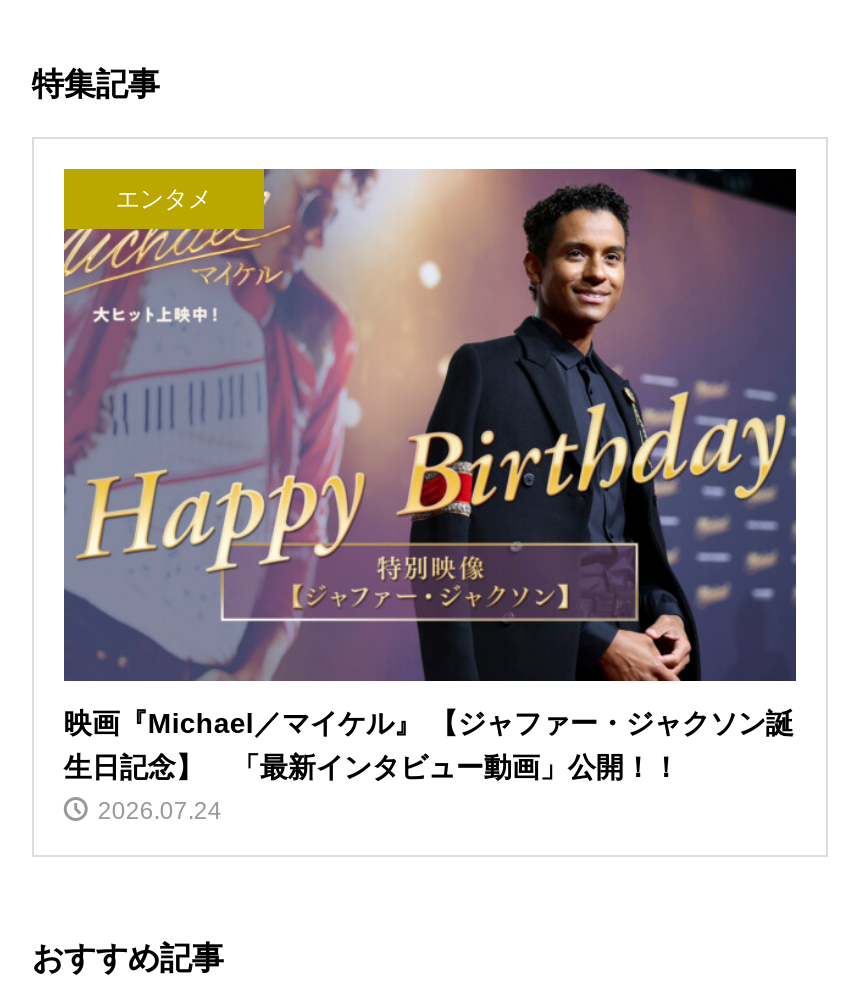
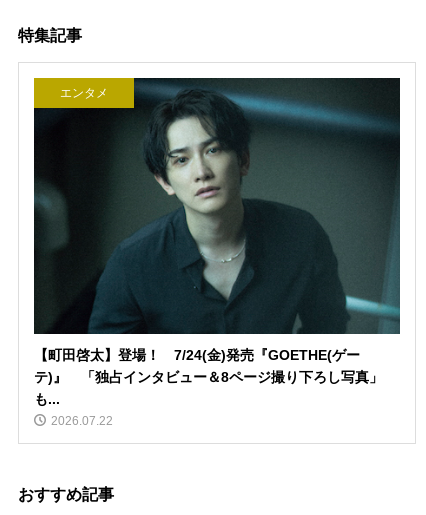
[62,167,796,825] [image] | 映画『Michael／マイケル』 【ジャファー・ジャクソン誕 | 生日記念】 「最新インタビュー動画」公開！！ | 2026.07.24 -> [33,77,400,428] [image] | 【町田啓太】登場！ 7/24(金)発売『GOETHE(ゲー | テ)』 「独占インタビュー＆8ページ撮り下ろし写真」 | も... | 2026.07.22

